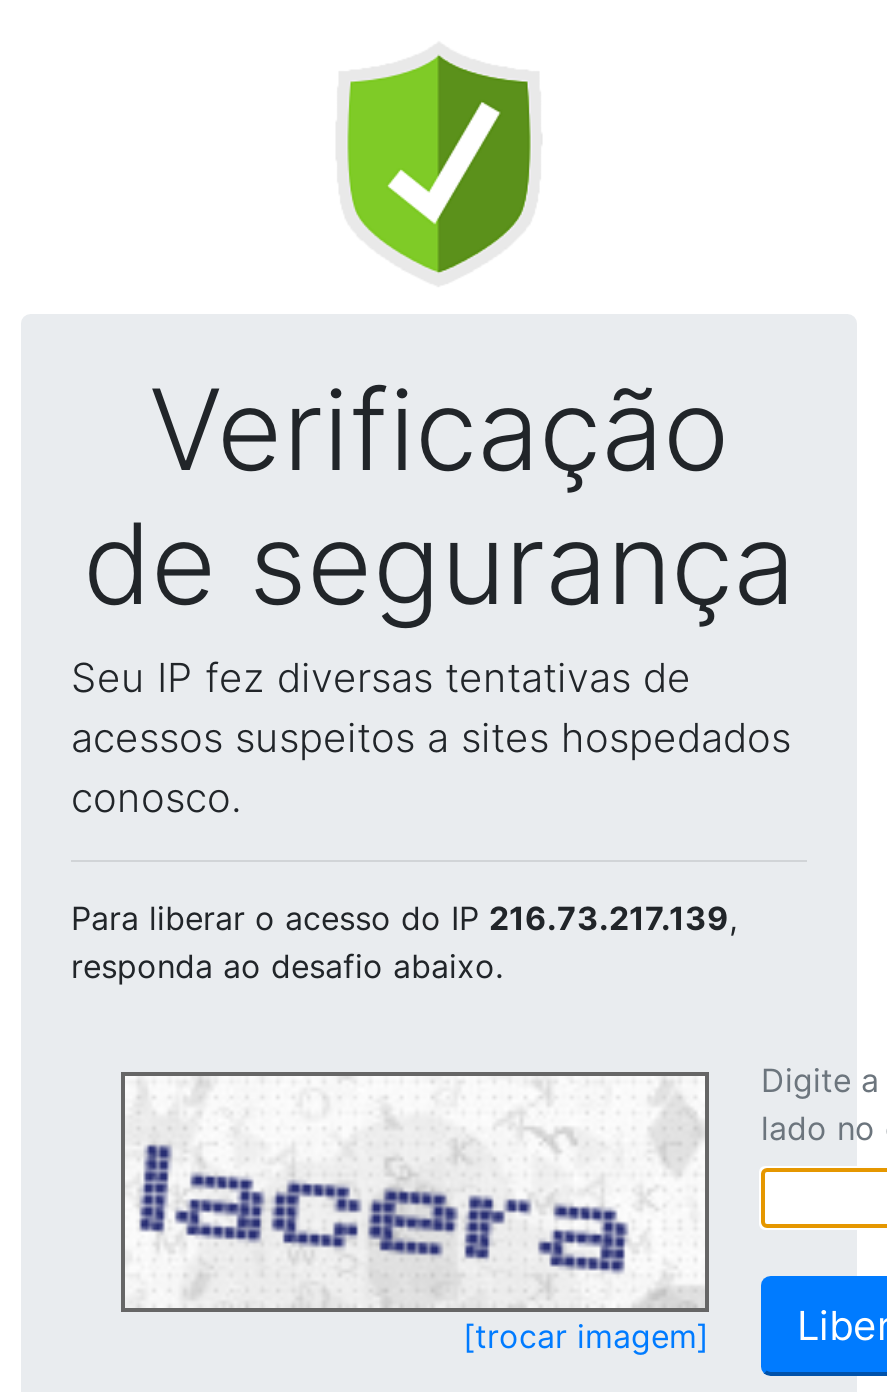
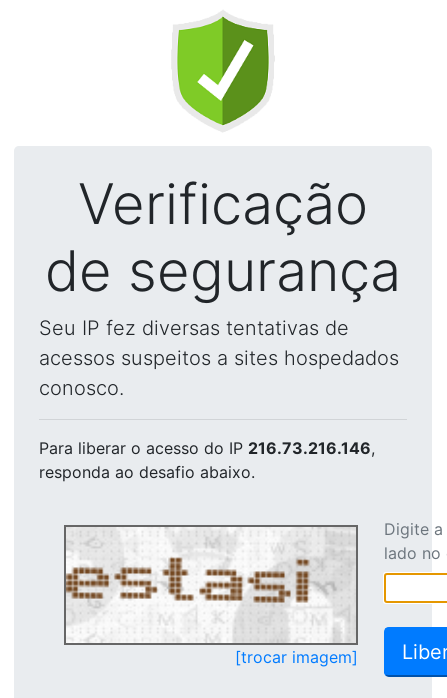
[71,898,737,938] Para liberar o acesso do IP 216.73.217.139, -> [39,438,375,458] Para liberar o acesso do IP 216.73.216.146,
[125,1086,703,1298] [image] -> [65,531,353,638] [image]

